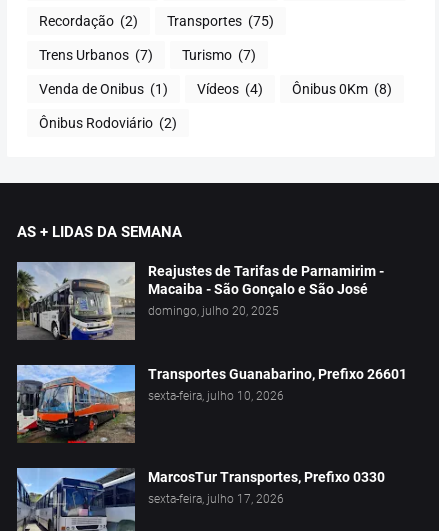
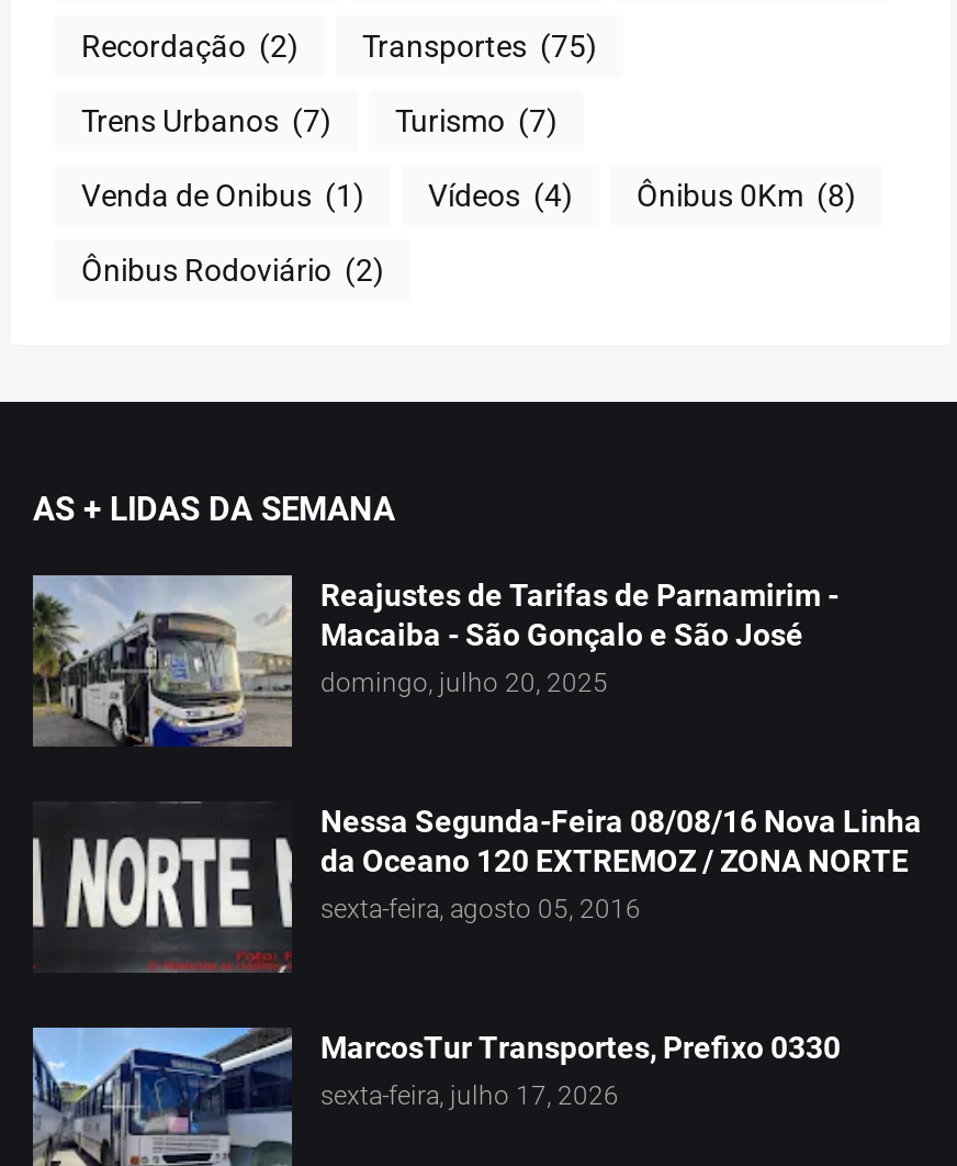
[16,364,407,444] [image] | Transportes Guanabarino, Prefixo 26601 | sexta-feira, julho 10, 2026 -> [33,801,922,973] [image] | Nessa Segunda-Feira 08/08/16 Nova Linha | da Oceano 120 EXTREMOZ / ZONA NORTE | sexta-feira, agosto 05, 2016

